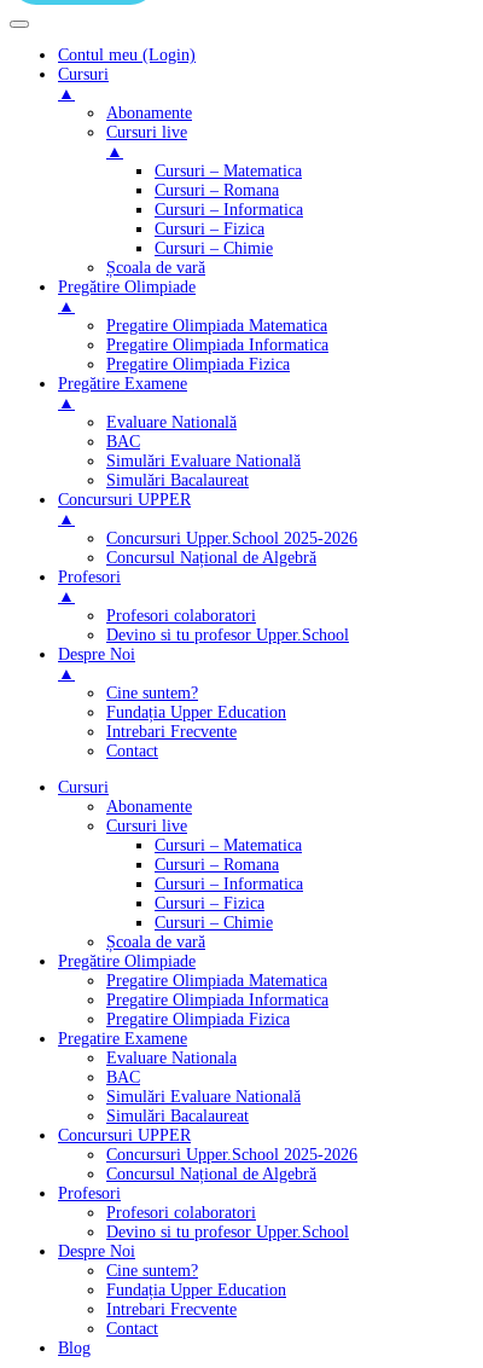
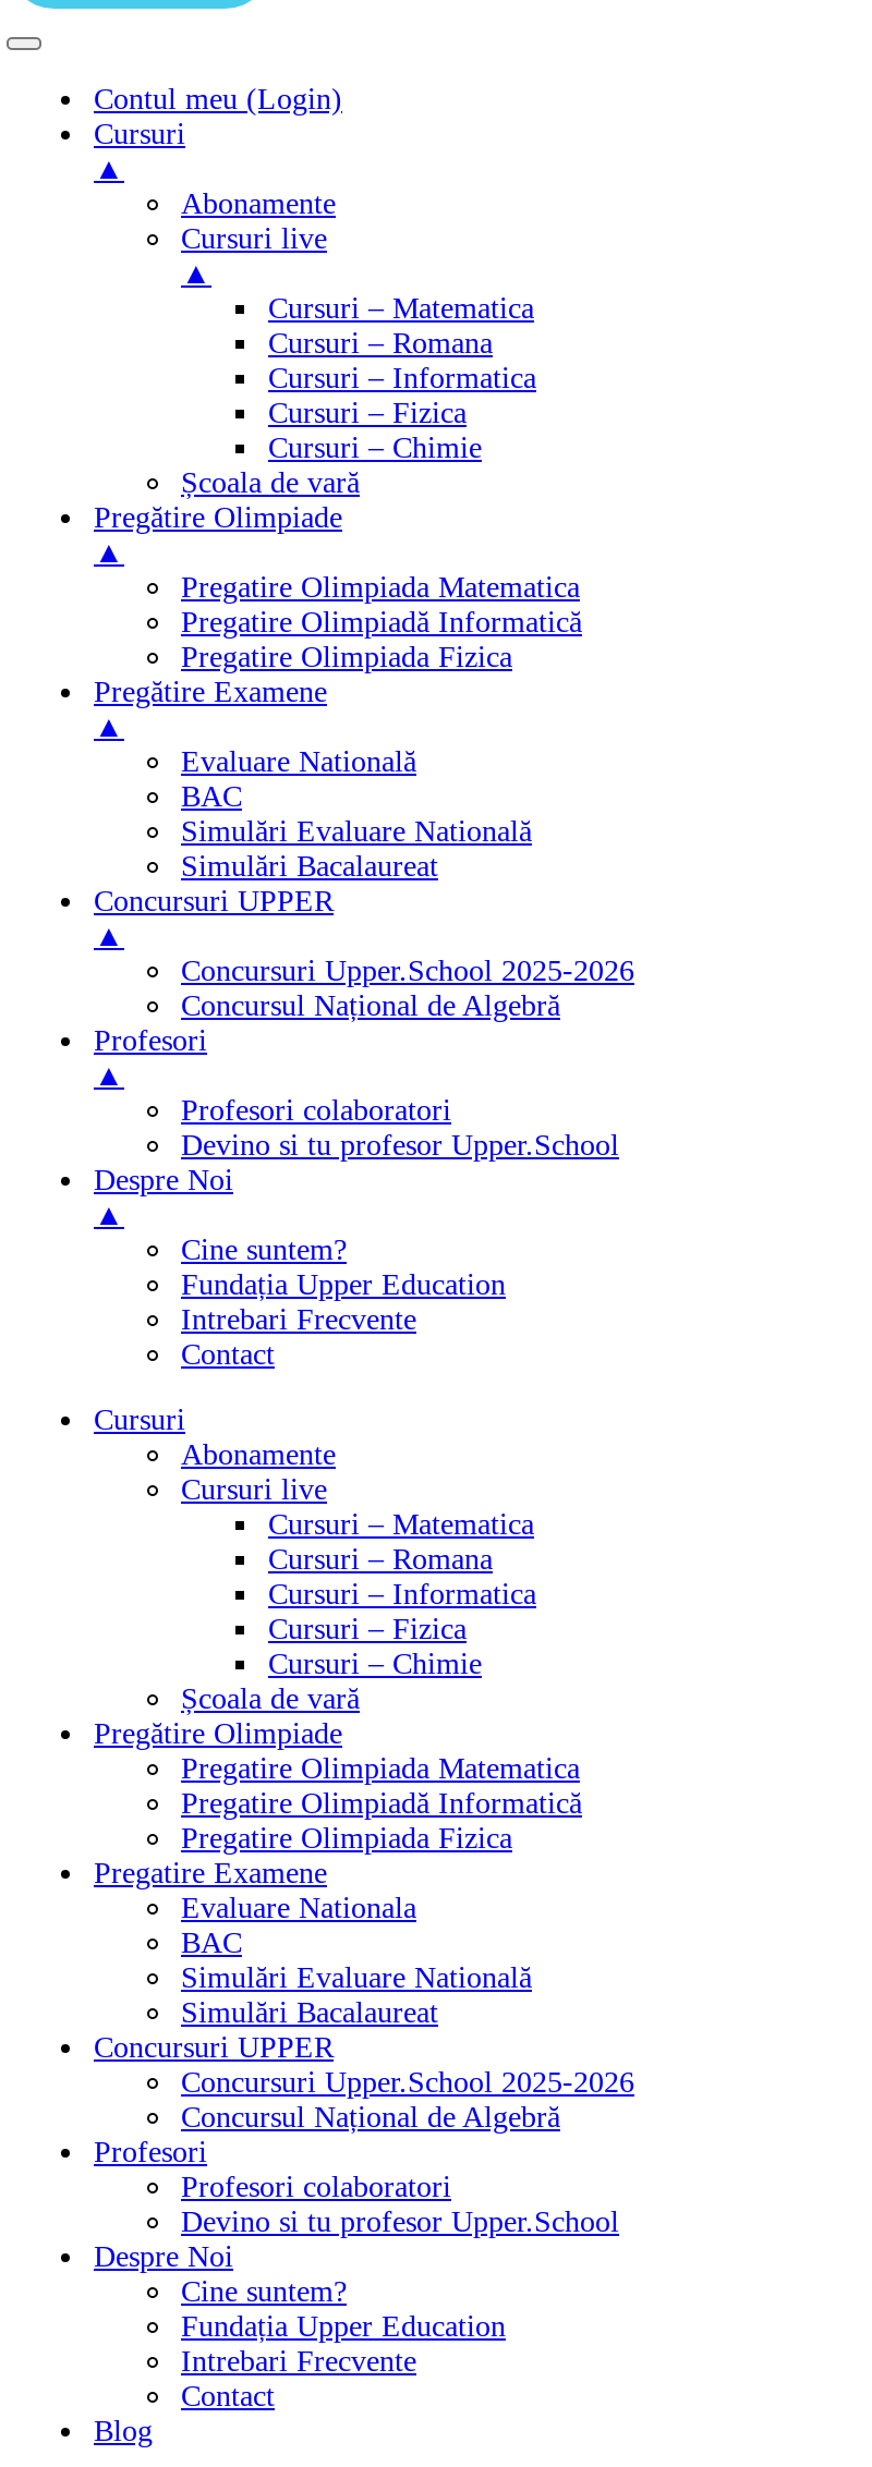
[106,336,328,354] Pregatire Olimpiada Informatica -> [181,606,582,639] Pregatire Olimpiadă Informatică
[106,991,328,1009] Pregatire Olimpiada Informatica -> [181,1787,582,1820] Pregatire Olimpiadă Informatică

